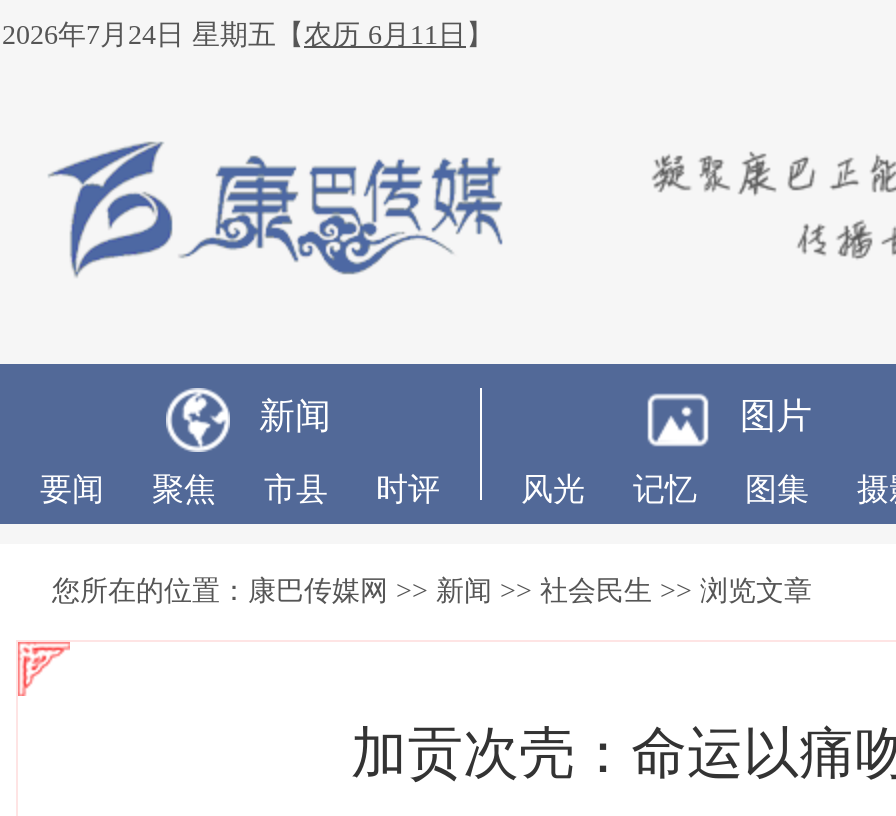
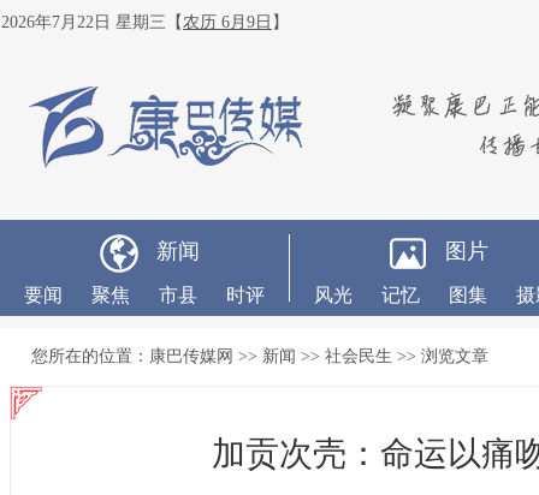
[2,20,494,50] 2026年7月24日 星期五【农历 6月11日】 -> [1,13,289,31] 2026年7月22日 星期三【农历 6月9日】

